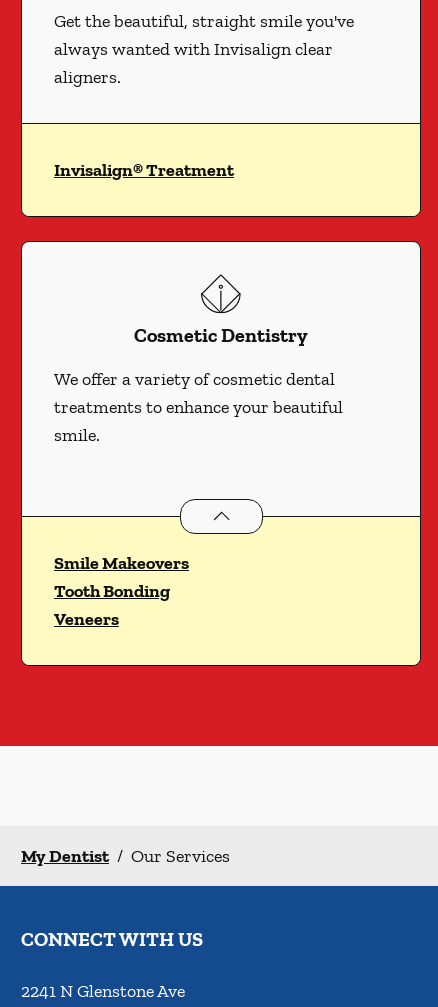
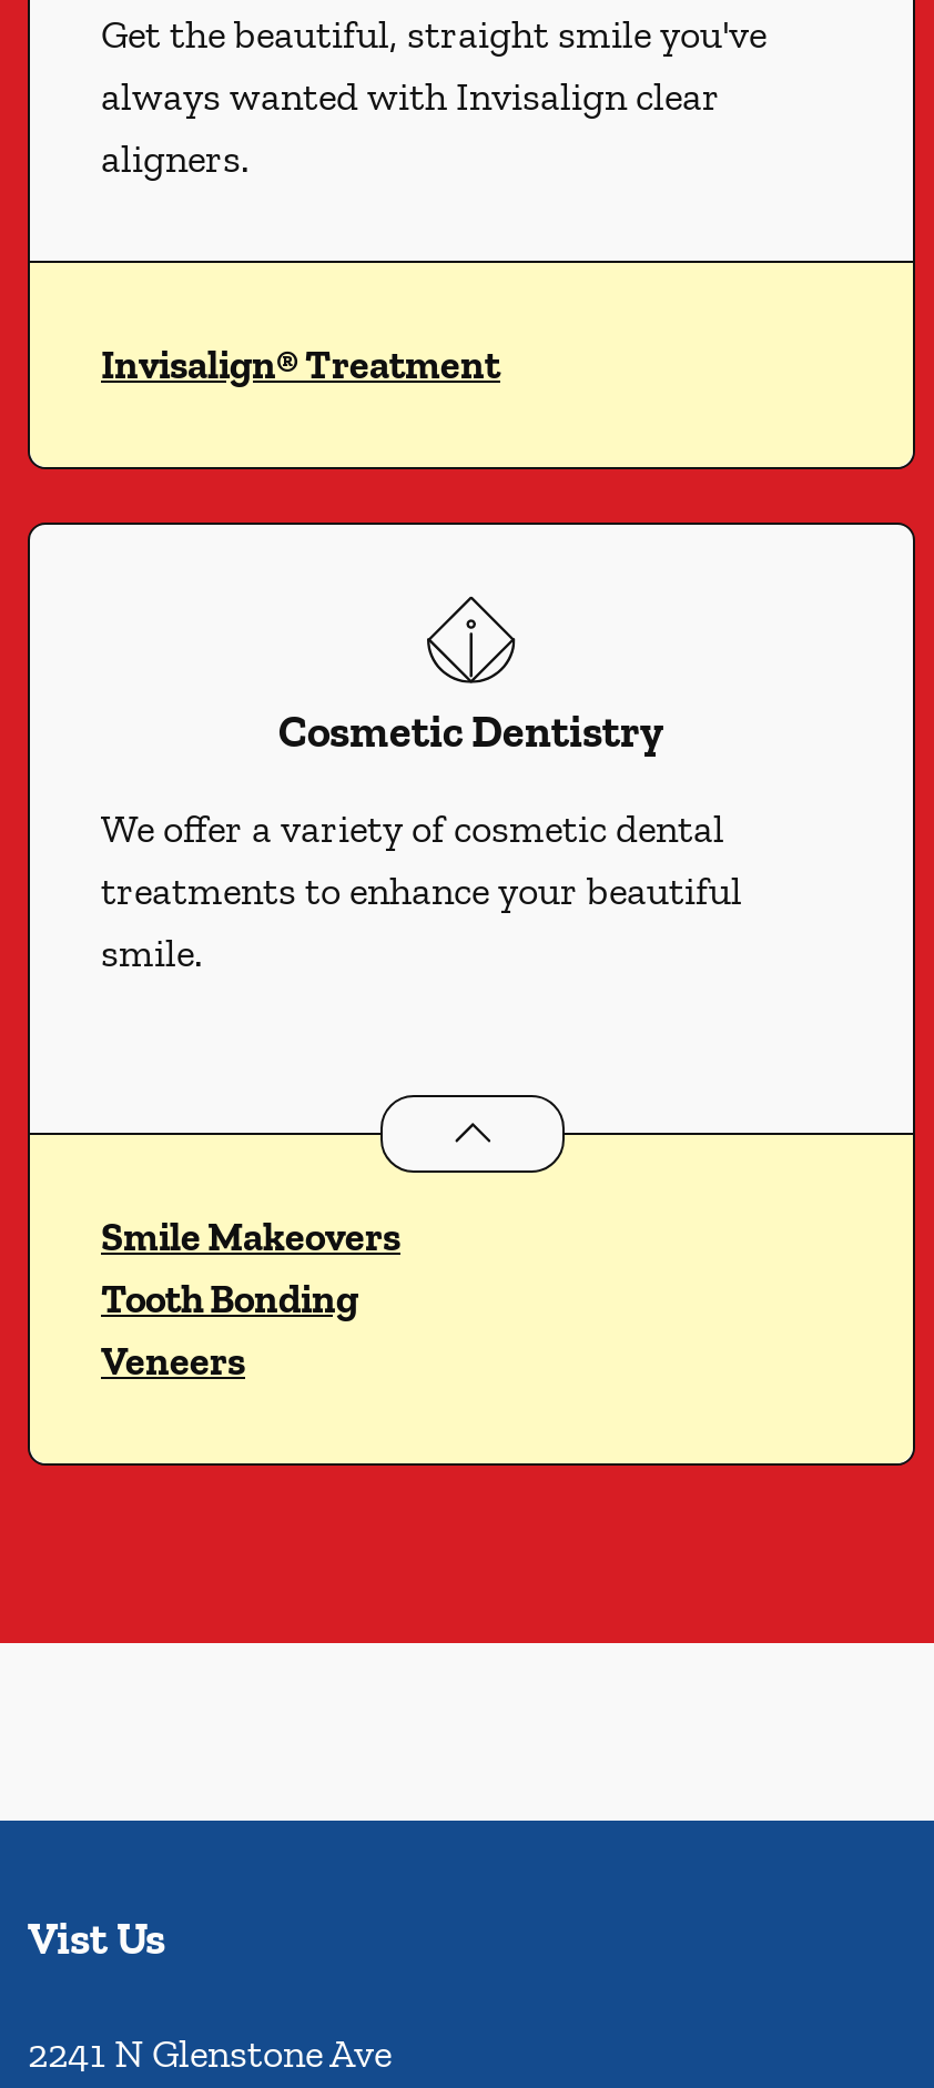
[21,845,230,951] My Dentist / Our Services | CONNECT WITH US -> [28,1912,165,1965] Vist Us

